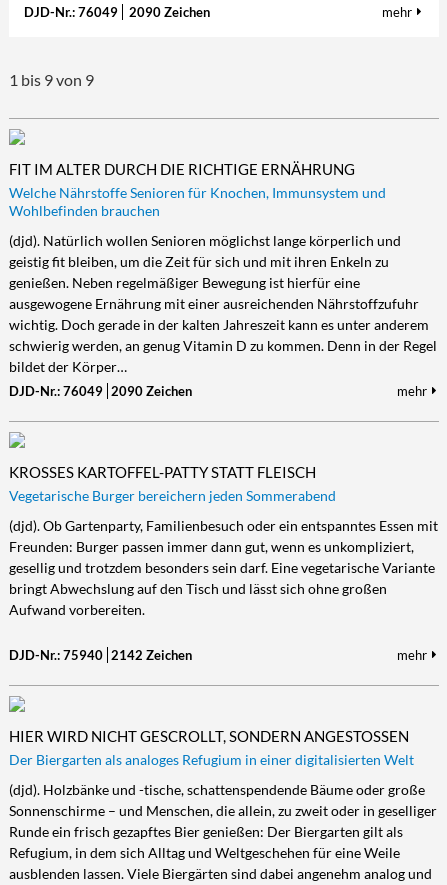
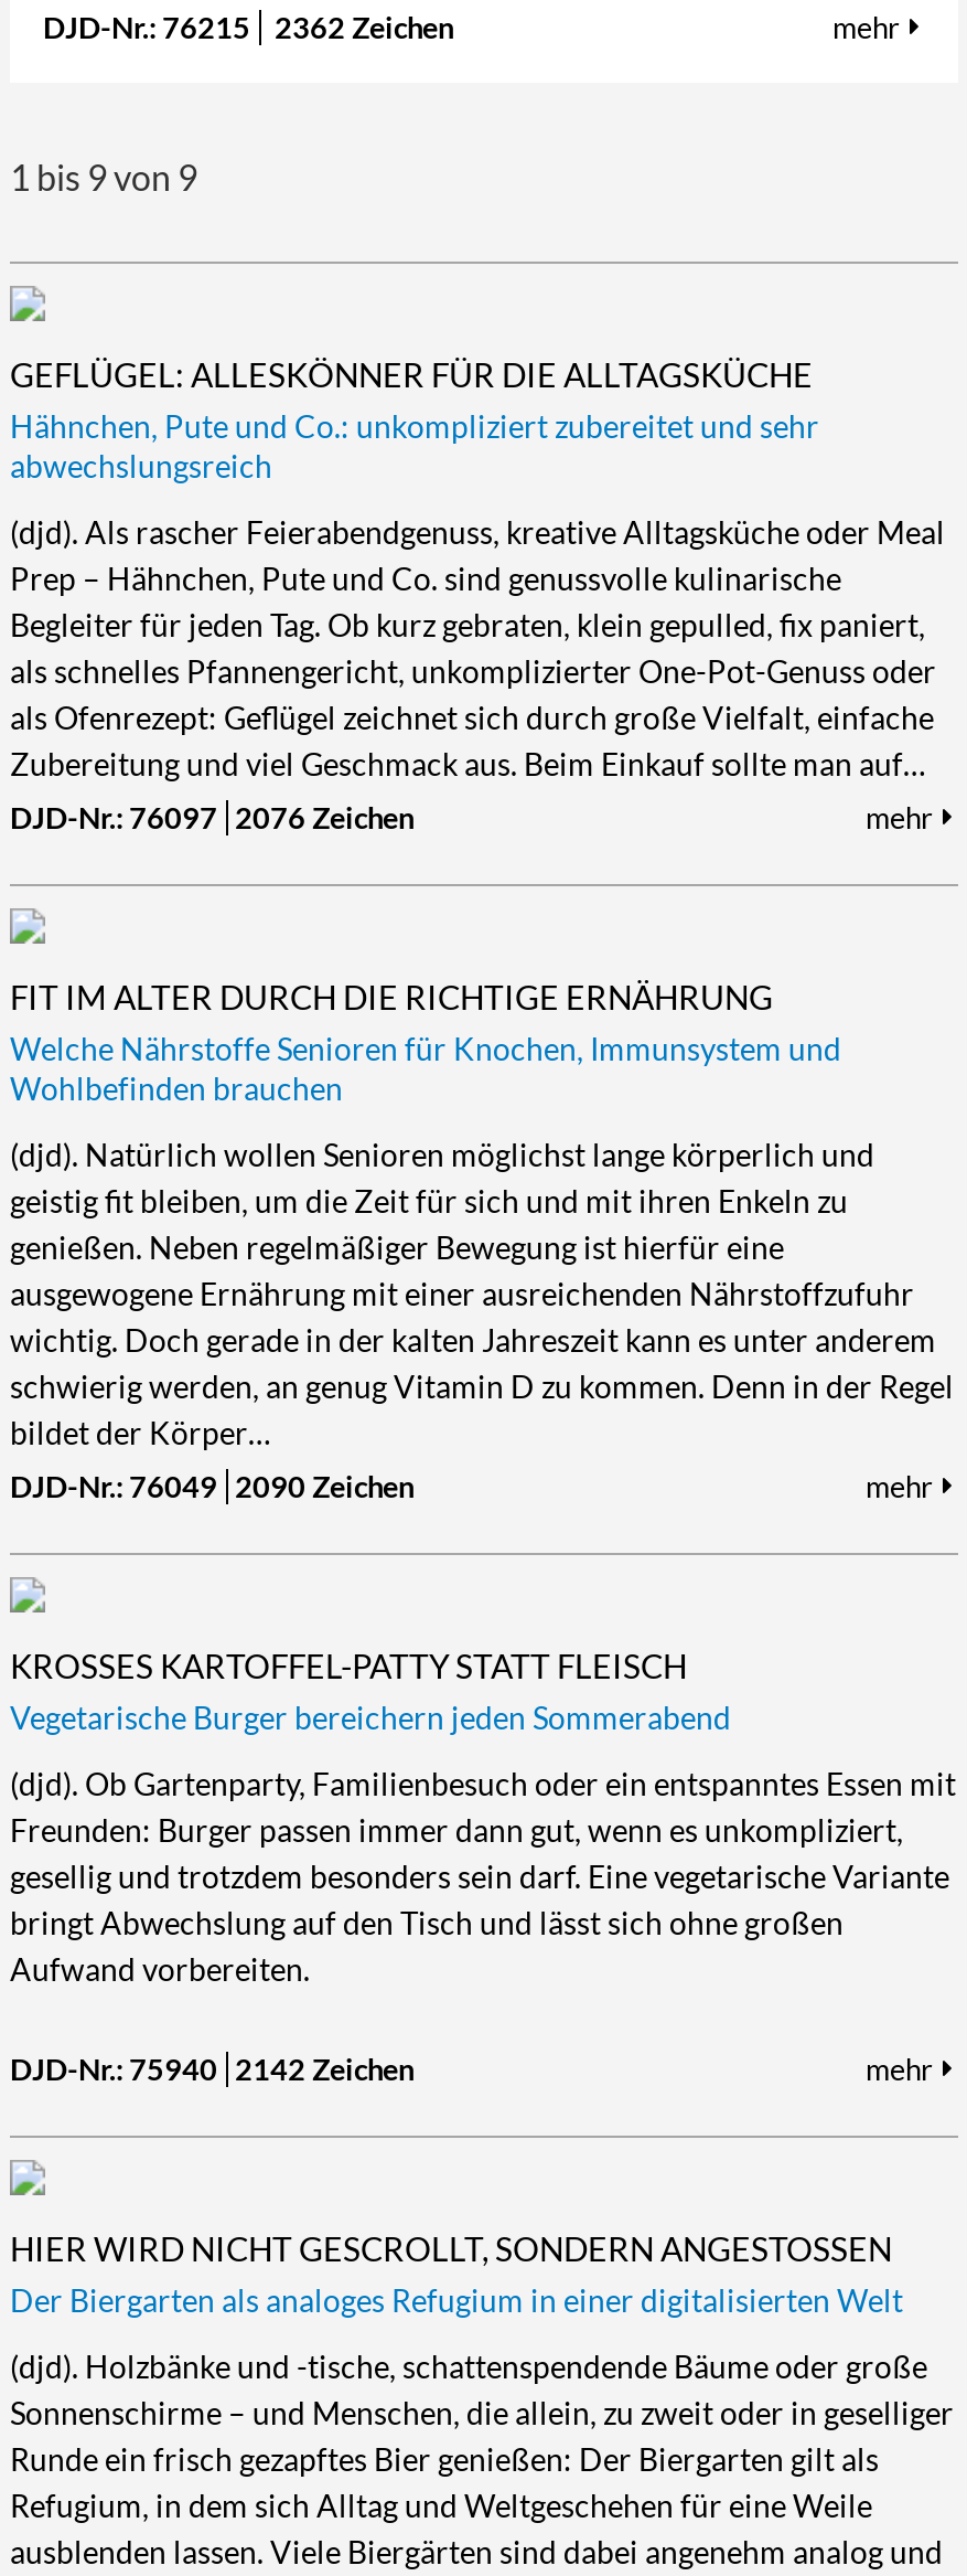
[24,4,210,20] DJD-Nr.: 76049 | 2090 Zeichen -> [43,10,453,45] DJD-Nr.: 76215 | 2362 Zeichen
none -> [10,354,945,835] GEFLÜGEL: ALLESKÖNNER FÜR DIE ALLTAGSKÜCHE | Hähnchen, Pute und Co.: unkompliziert zubereitet und sehr | abwechslungsreich | (djd). Als rascher Feierabendgenuss, kreative Alltagsküche oder Meal | Prep – Hähnchen, Pute und Co. sind genussvolle kulinarische | Begleiter für jeden Tag. Ob kurz gebraten, klein gepulled, fix paniert, | als schnelles Pfannengericht, unkomplizierter One-Pot-Genuss oder | als Ofenrezept: Geflügel zeichnet sich durch große Vielfalt, einfache | Zubereitung und viel Geschmack aus. Beim Einkauf sollte man auf… | DJD-Nr.: 76097 2076 Zeichen | mehr

